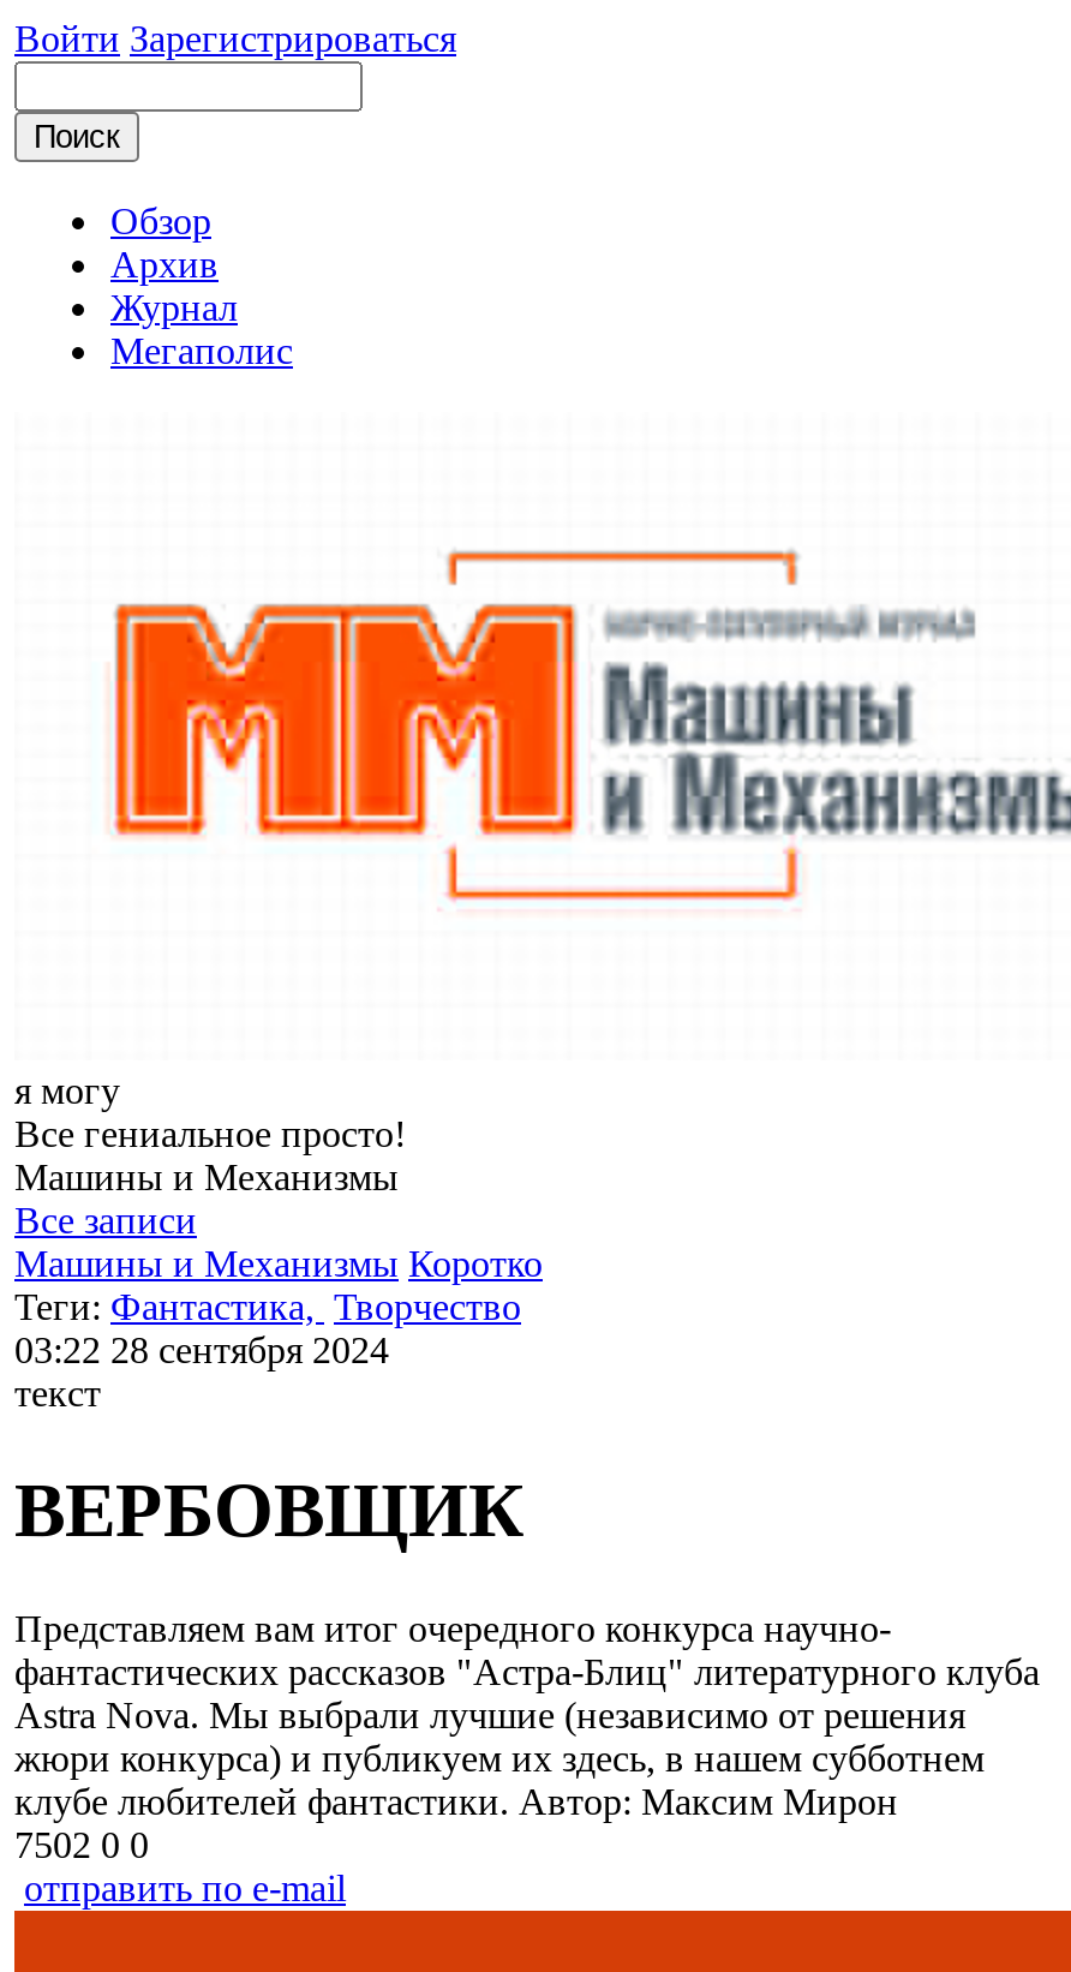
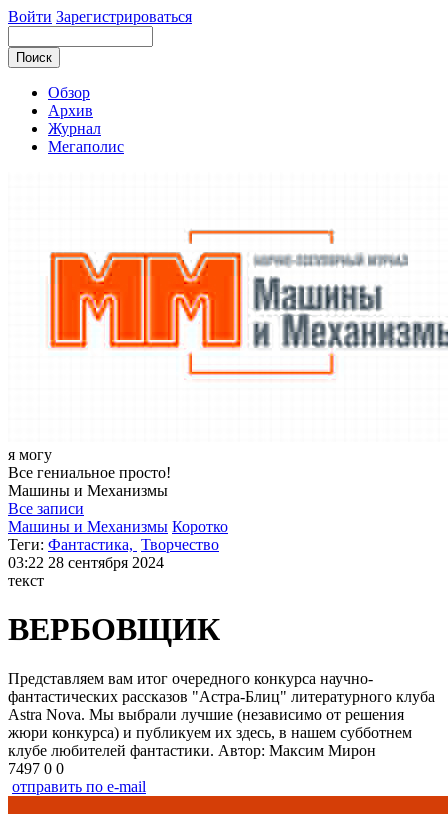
[14,1824,149,1865] 7502 0 0 -> [8,760,64,777] 7497 0 0

